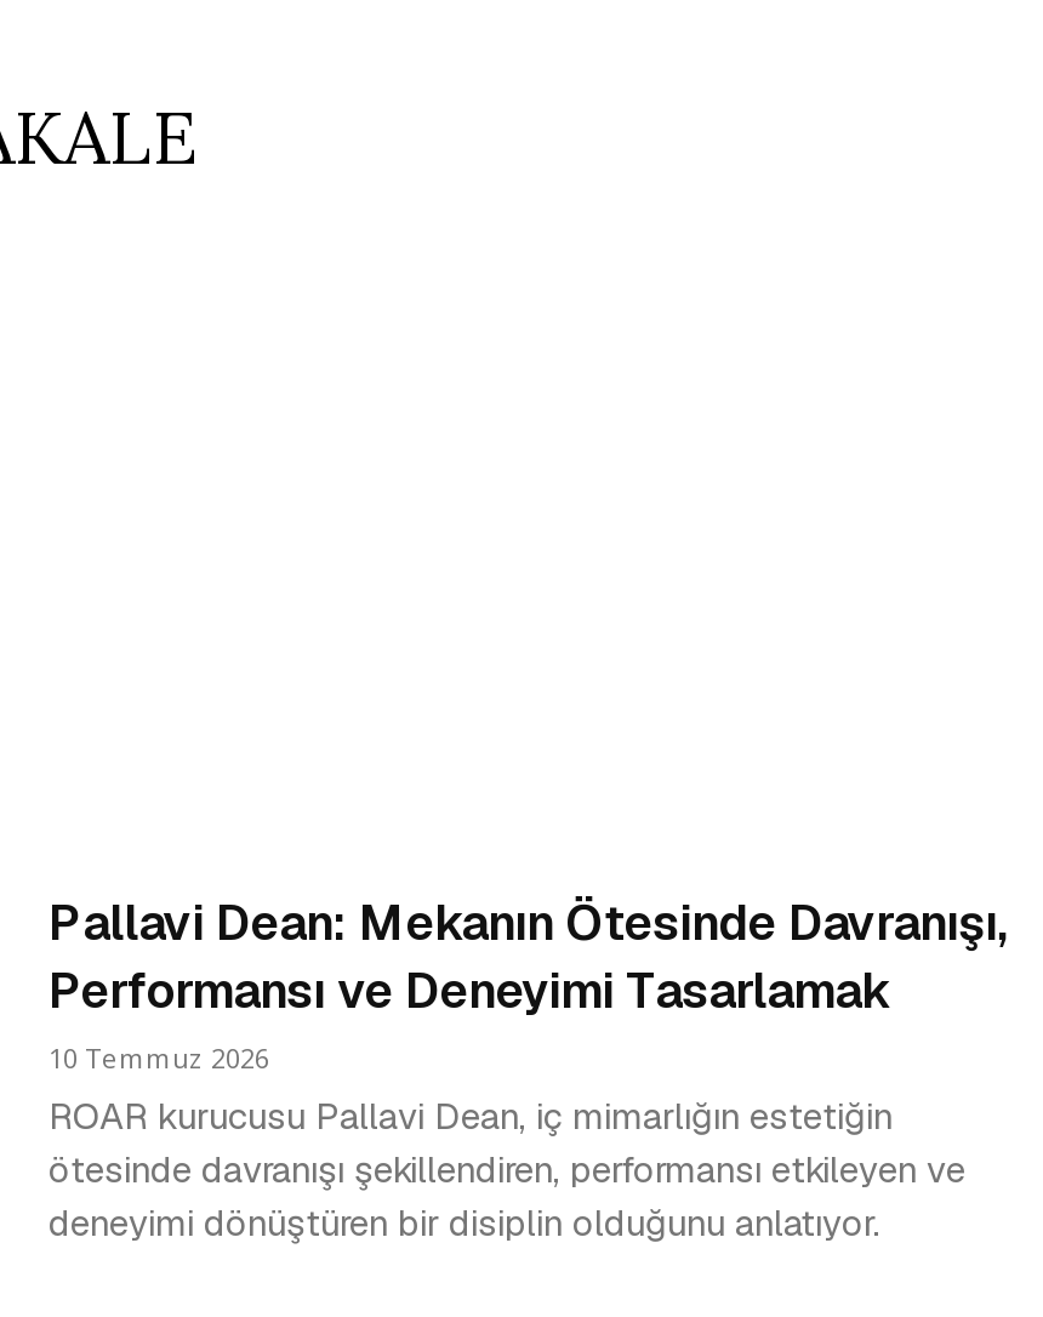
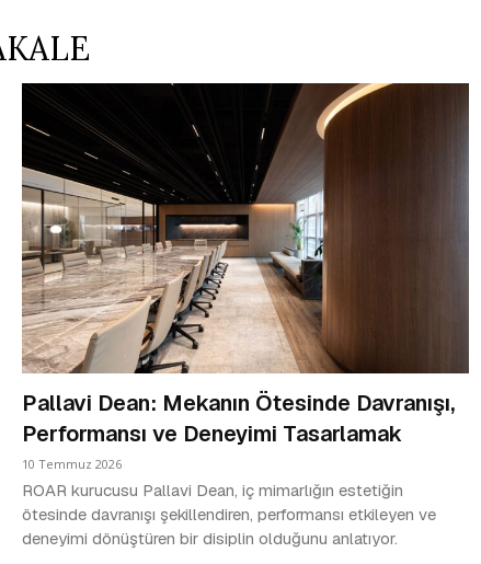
none -> [21,82,470,375] [image]

